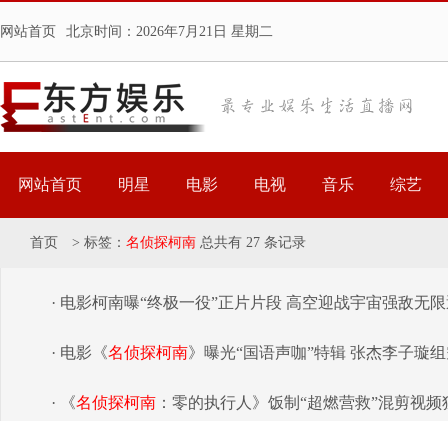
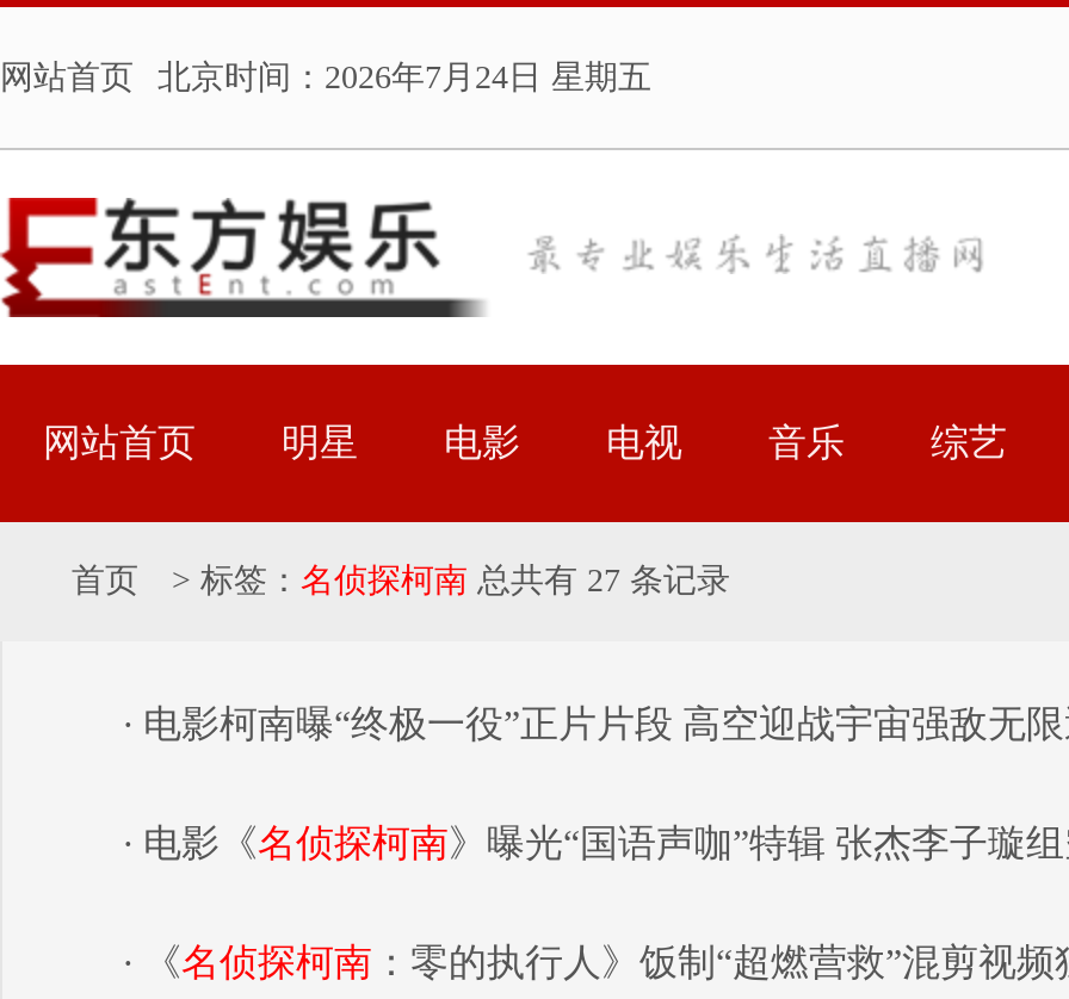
[66,24,273,39] 北京时间：2026年7月21日 星期二 -> [157,60,651,95] 北京时间：2026年7月24日 星期五

